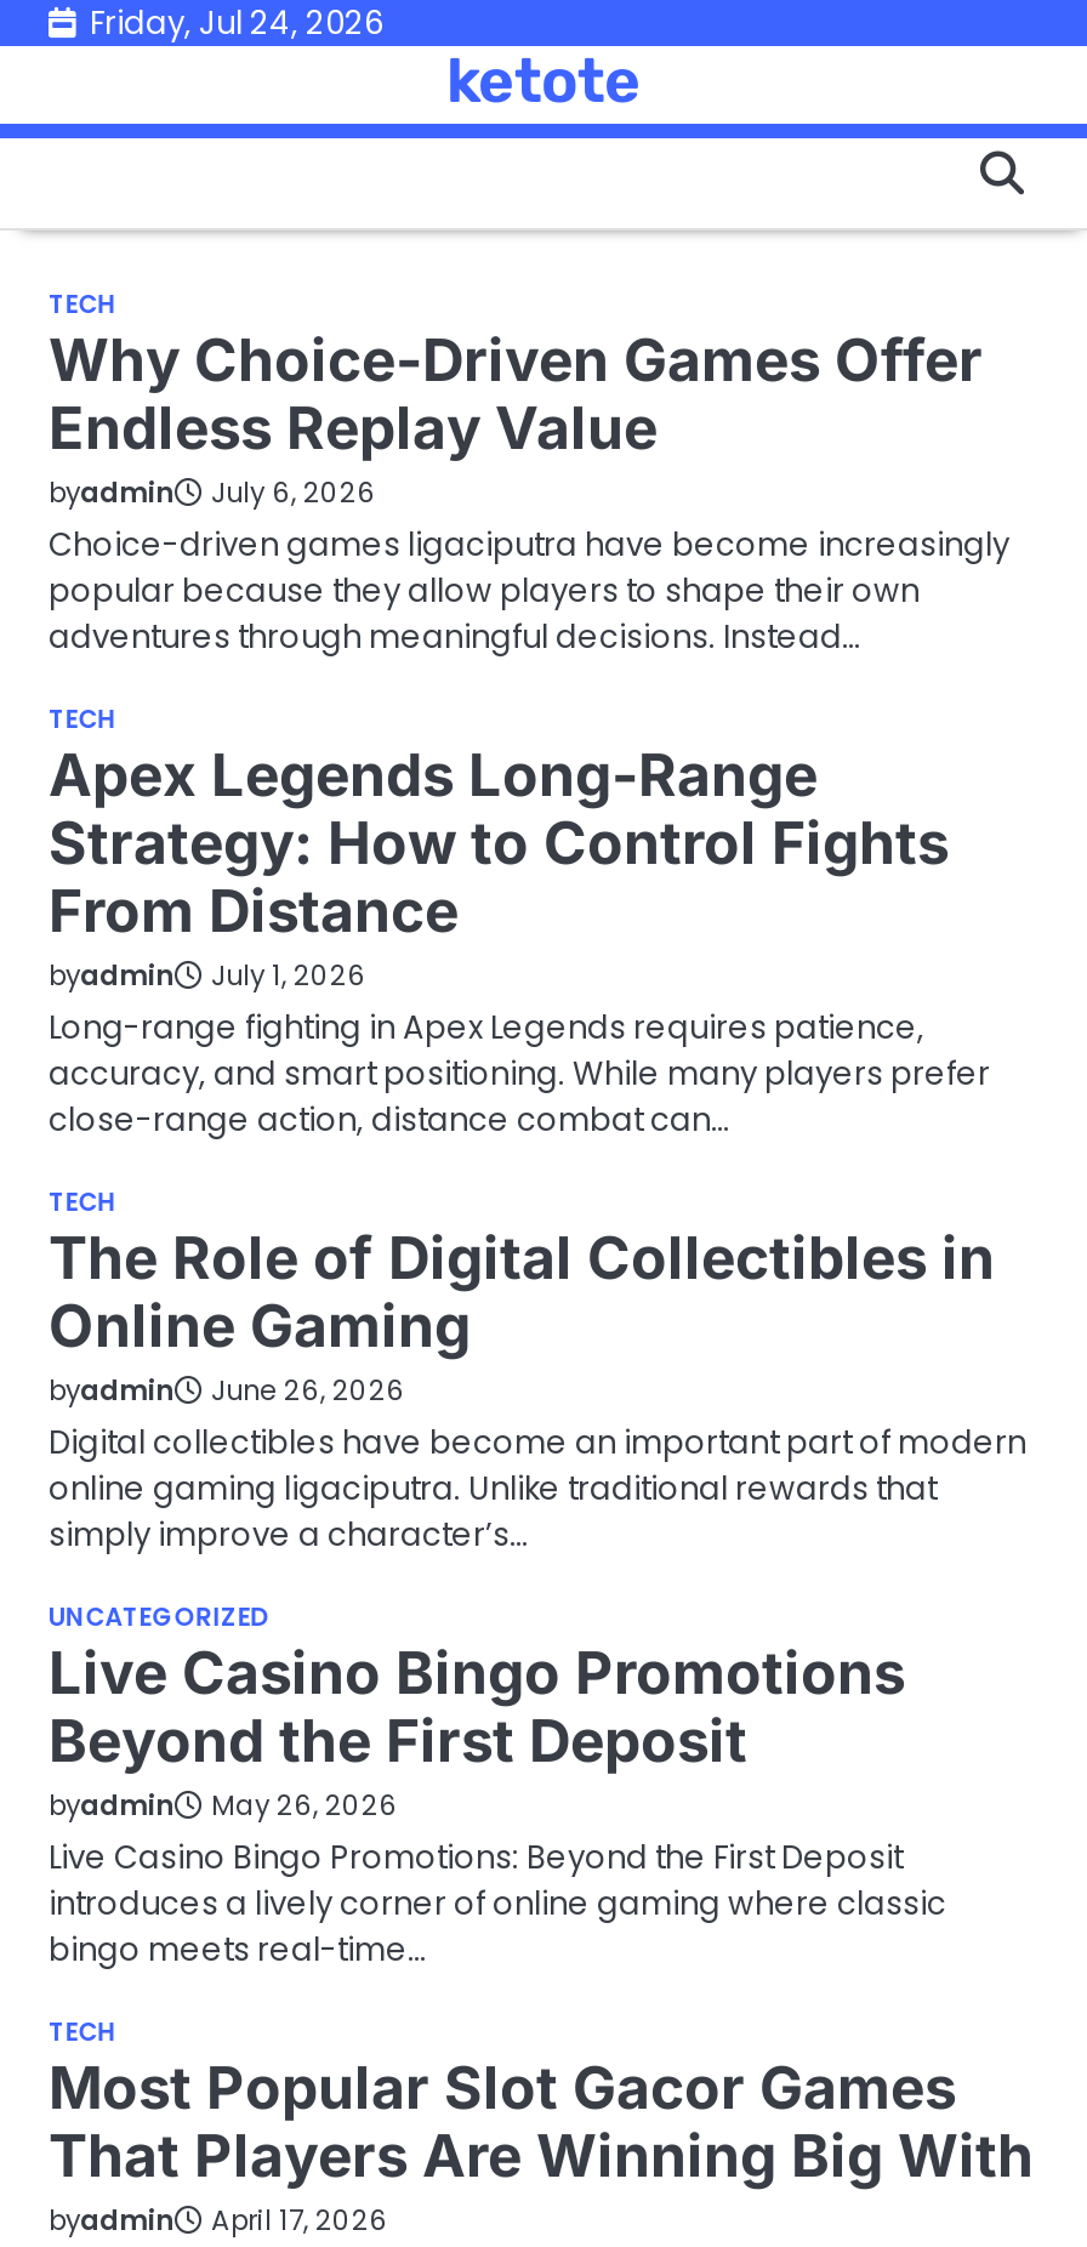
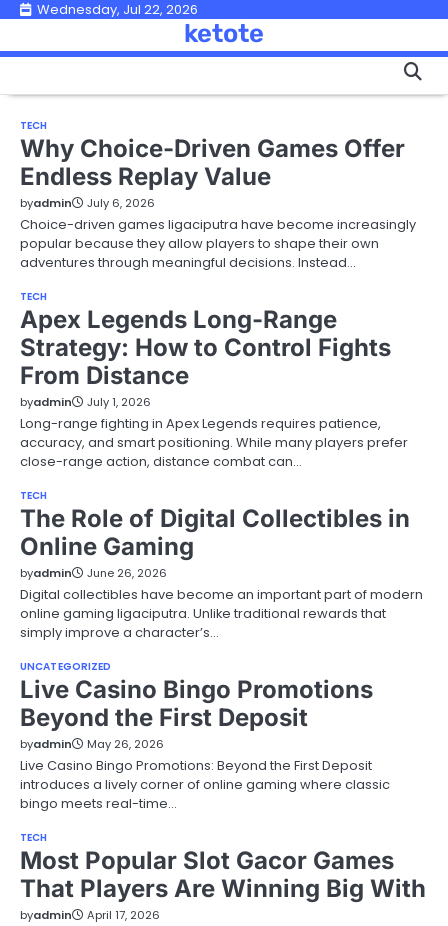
[90,0,383,46] Friday, Jul 24, 2026 -> [37,0,198,19] Wednesday, Jul 22, 2026

